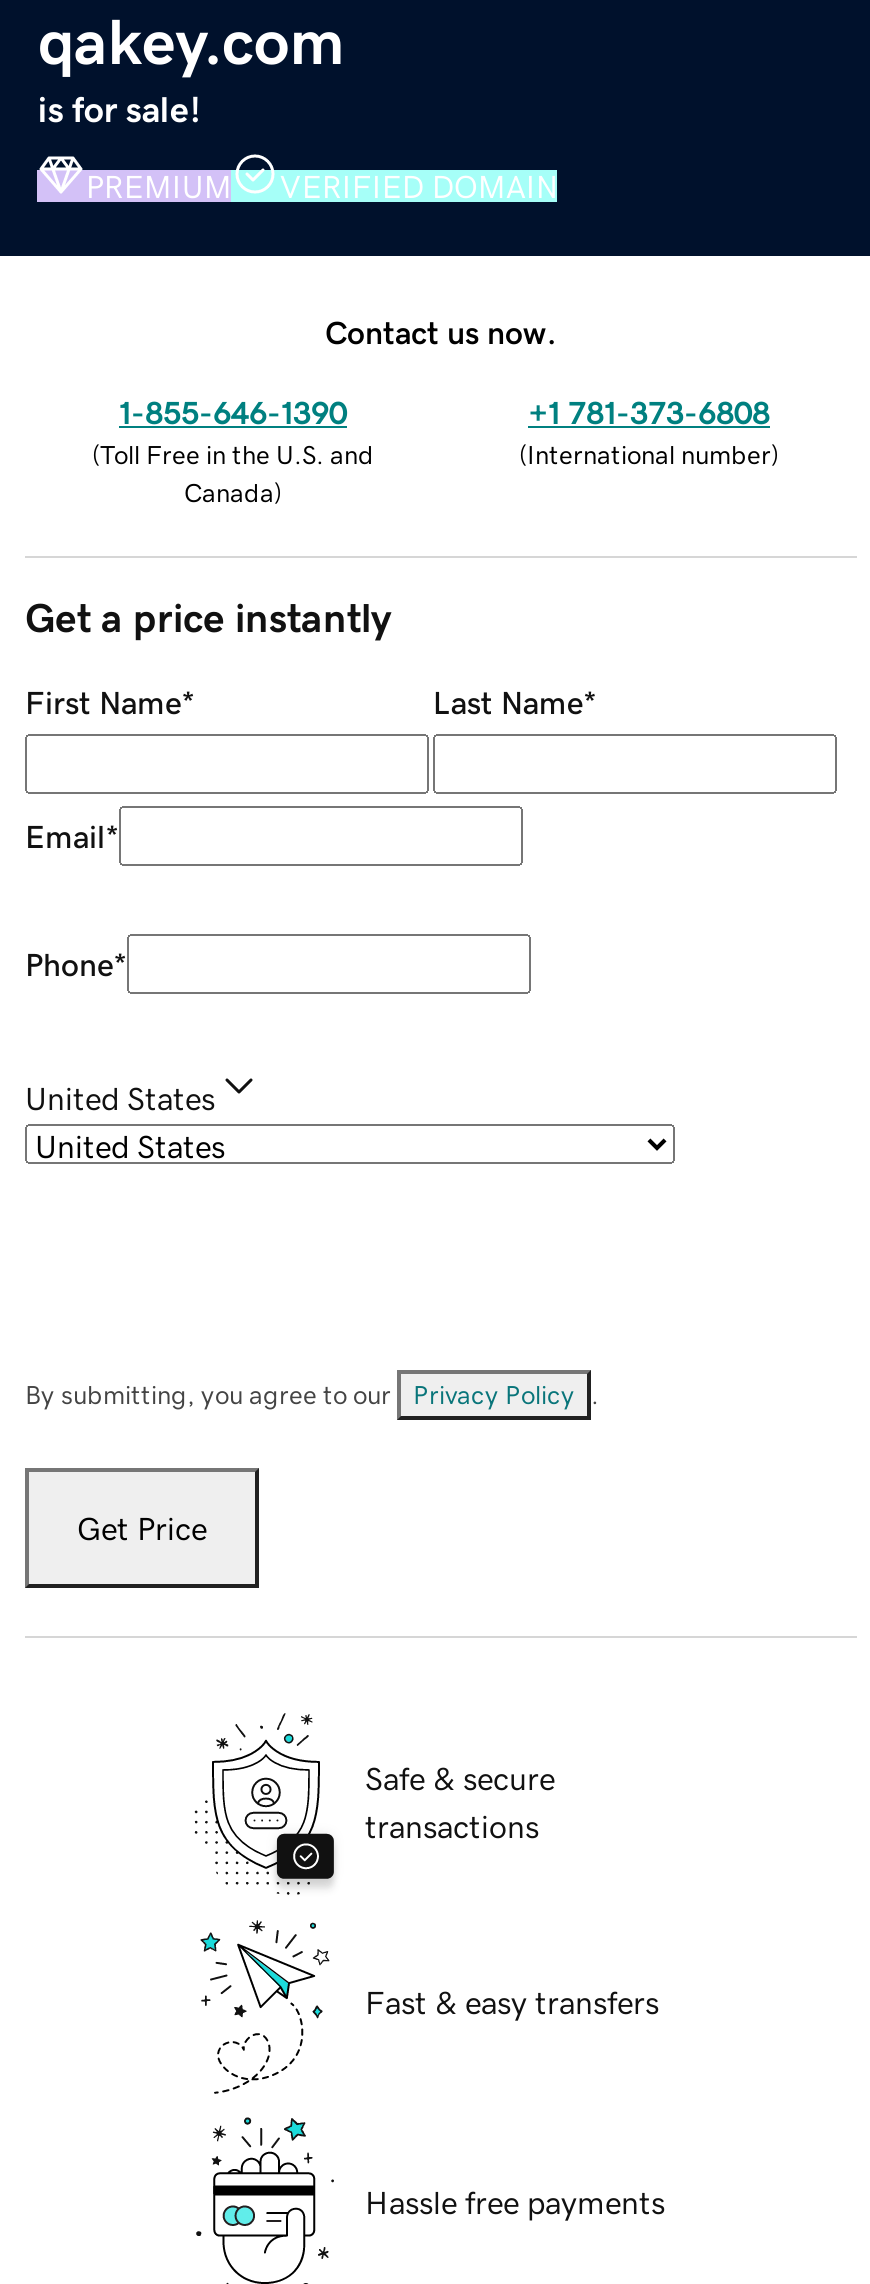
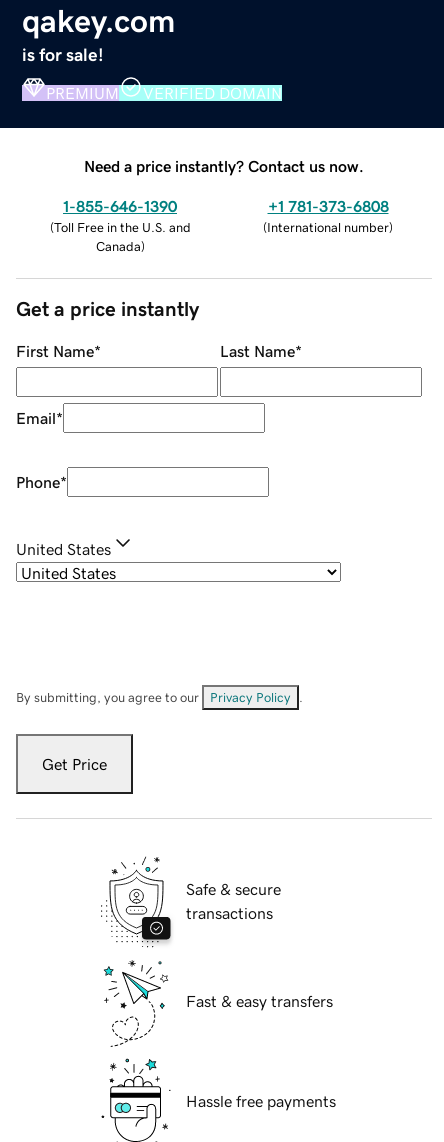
[325,315,557,347] Contact us now. -> [84,158,364,174] Need a price instantly? Contact us now.

